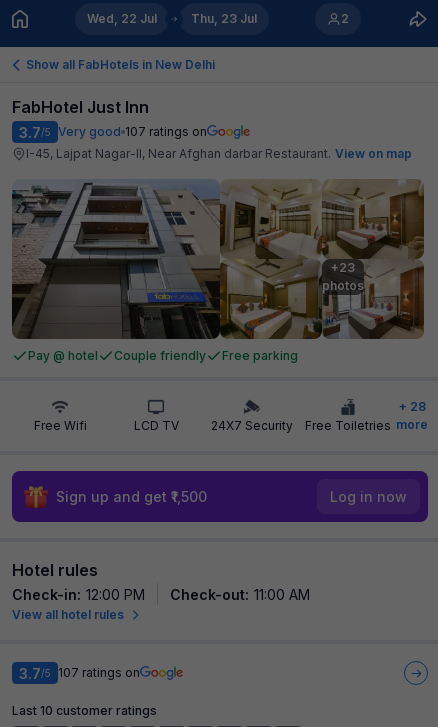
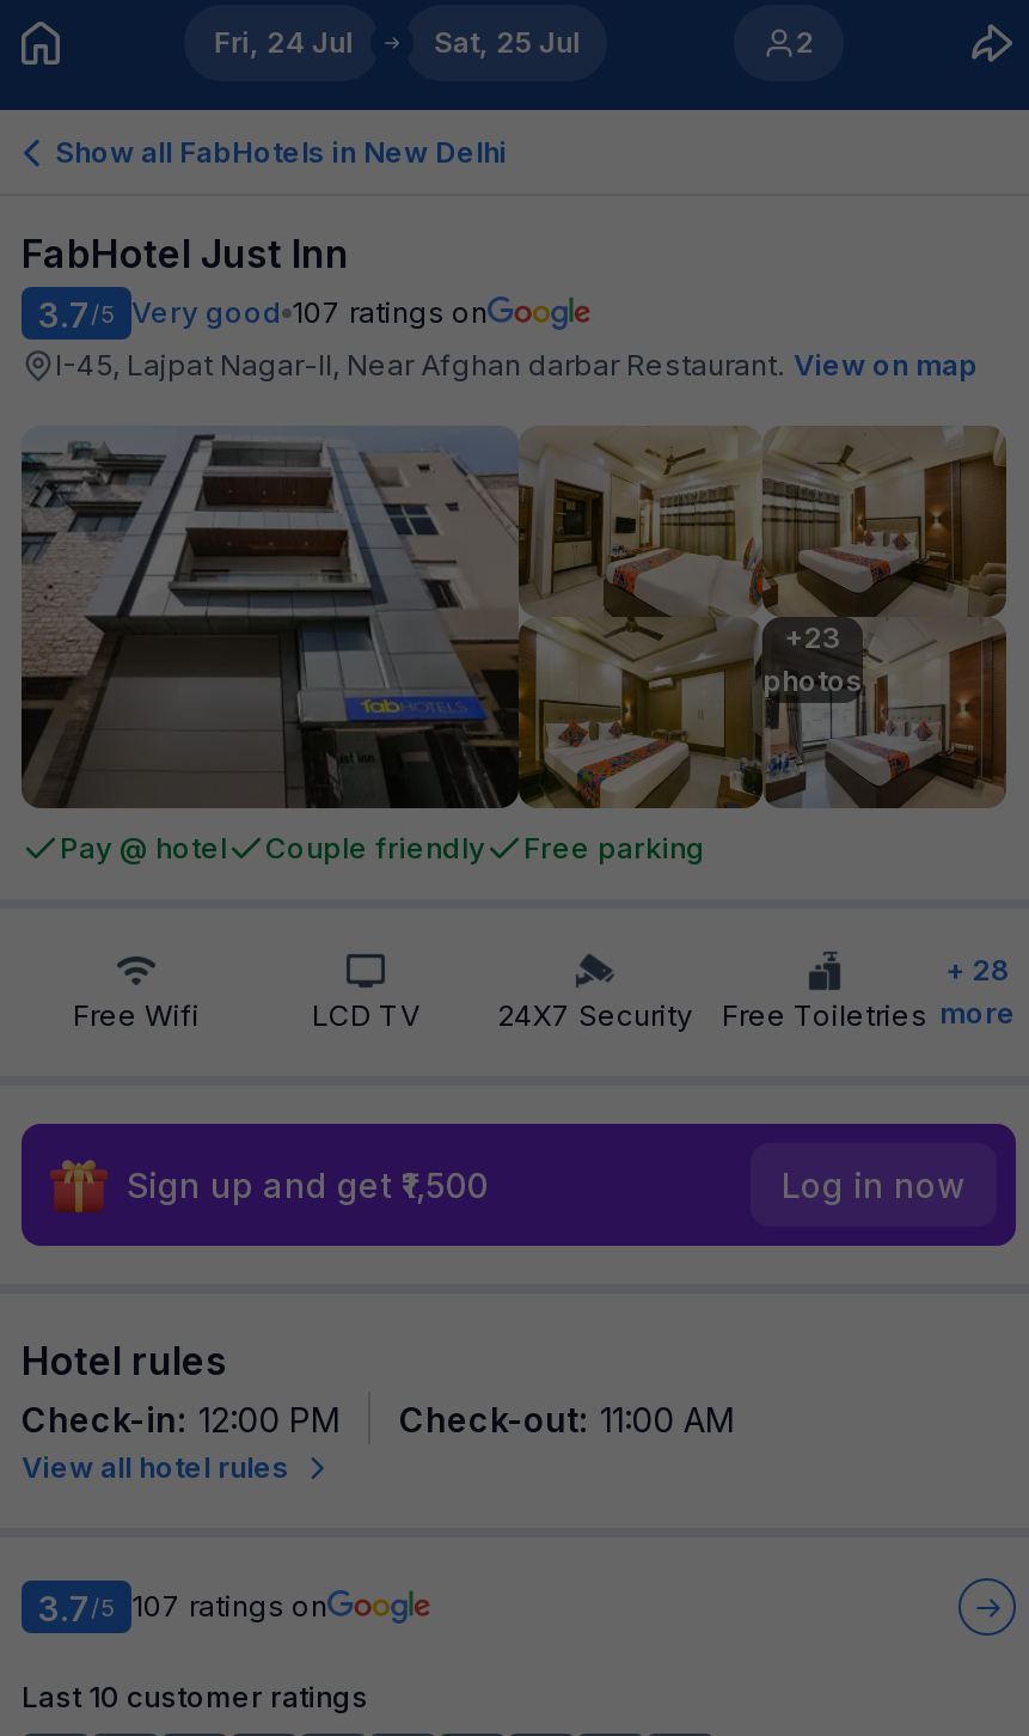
[87,11,157,26] Wed, 22 Jul -> [213,24,352,60] Fri, 24 Jul
[191,11,257,26] Thu, 23 Jul -> [433,24,579,60] Sat, 25 Jul

